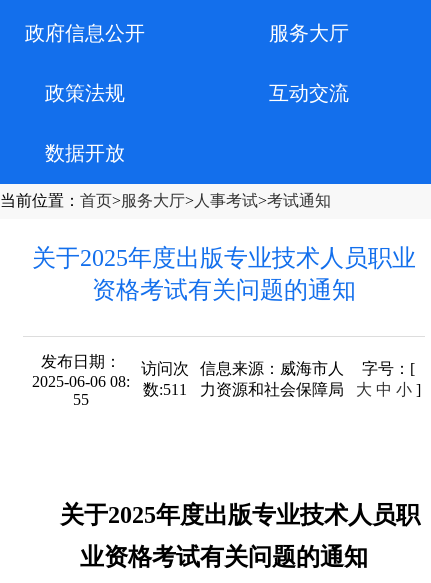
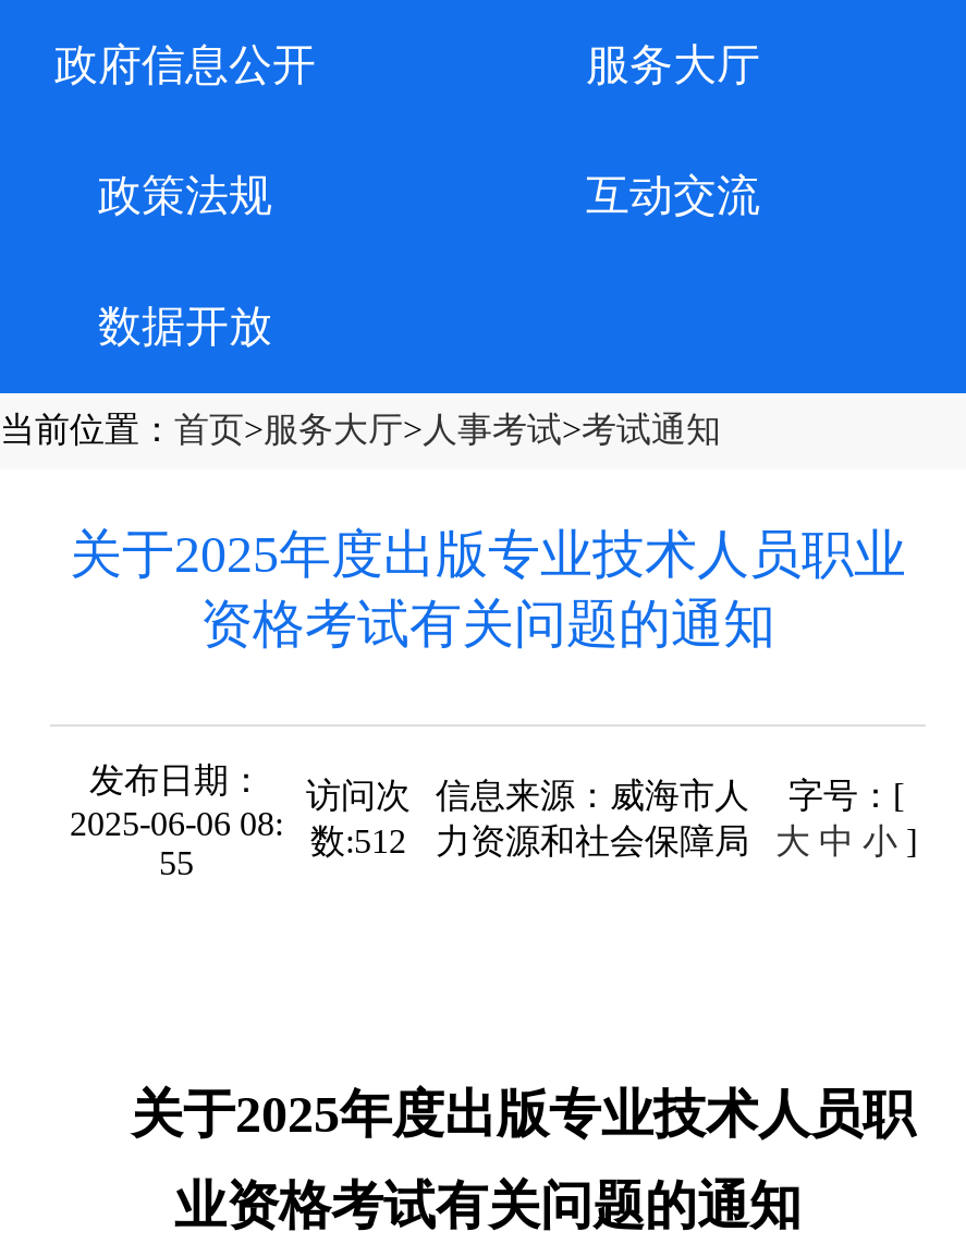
[32,373,421,398] 2025-06-06 08: 数:511 力资源和社会保障局 大 中 小] -> [70,805,917,860] 2025-06-06 08: 数:512 力资源和社会保障局 大 中 小]

